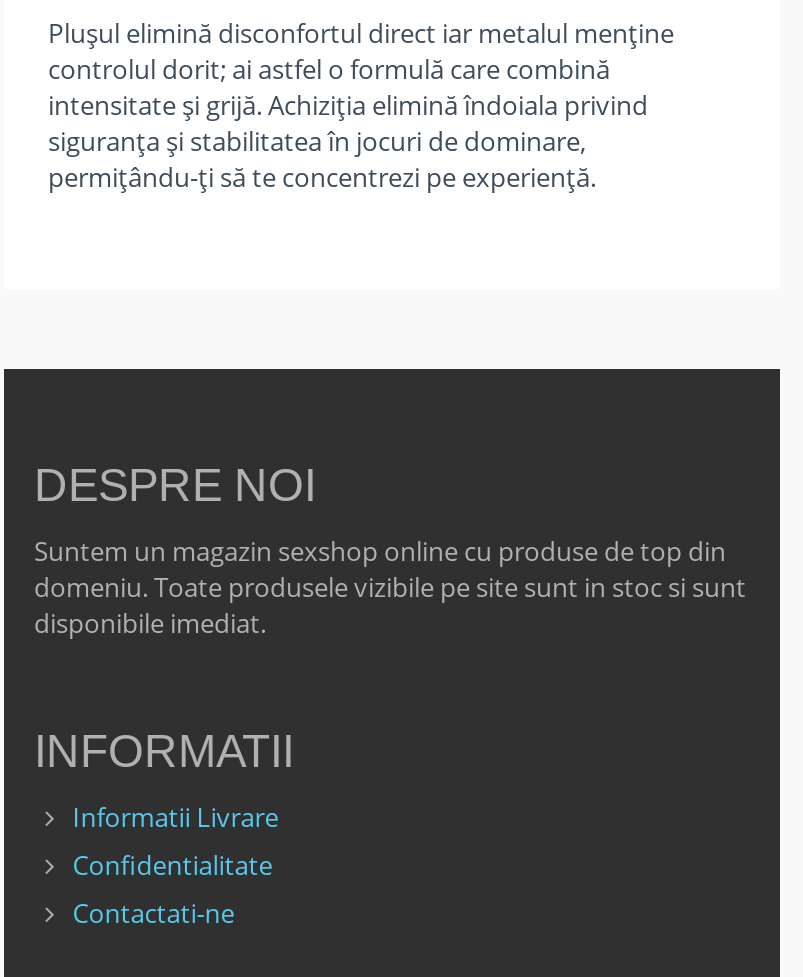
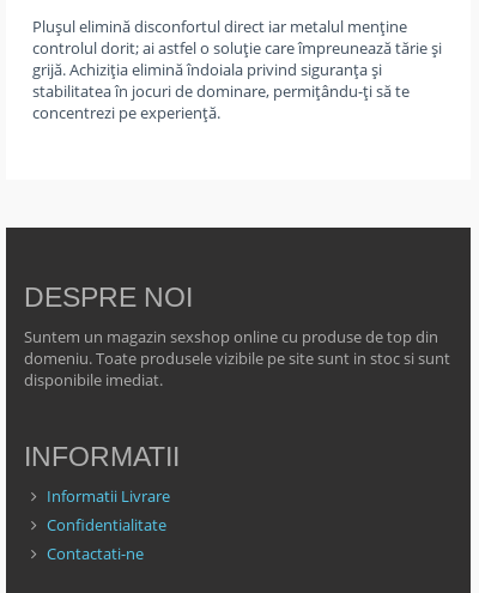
[48,51,648,195] controlul dorit; ai astfel o formulă care combină | intensitate și grijă. Achiziția elimină îndoiala privind | siguranța și stabilitatea în jocuri de dominare, | permițându-ți să te concentrezi pe experiență. -> [32,37,442,123] controlul dorit; ai astfel o soluție care împreunează tărie și | grijă. Achiziția elimină îndoiala privind siguranța și | stabilitatea în jocuri de dominare, permițându-ți să te | concentrezi pe experiență.

